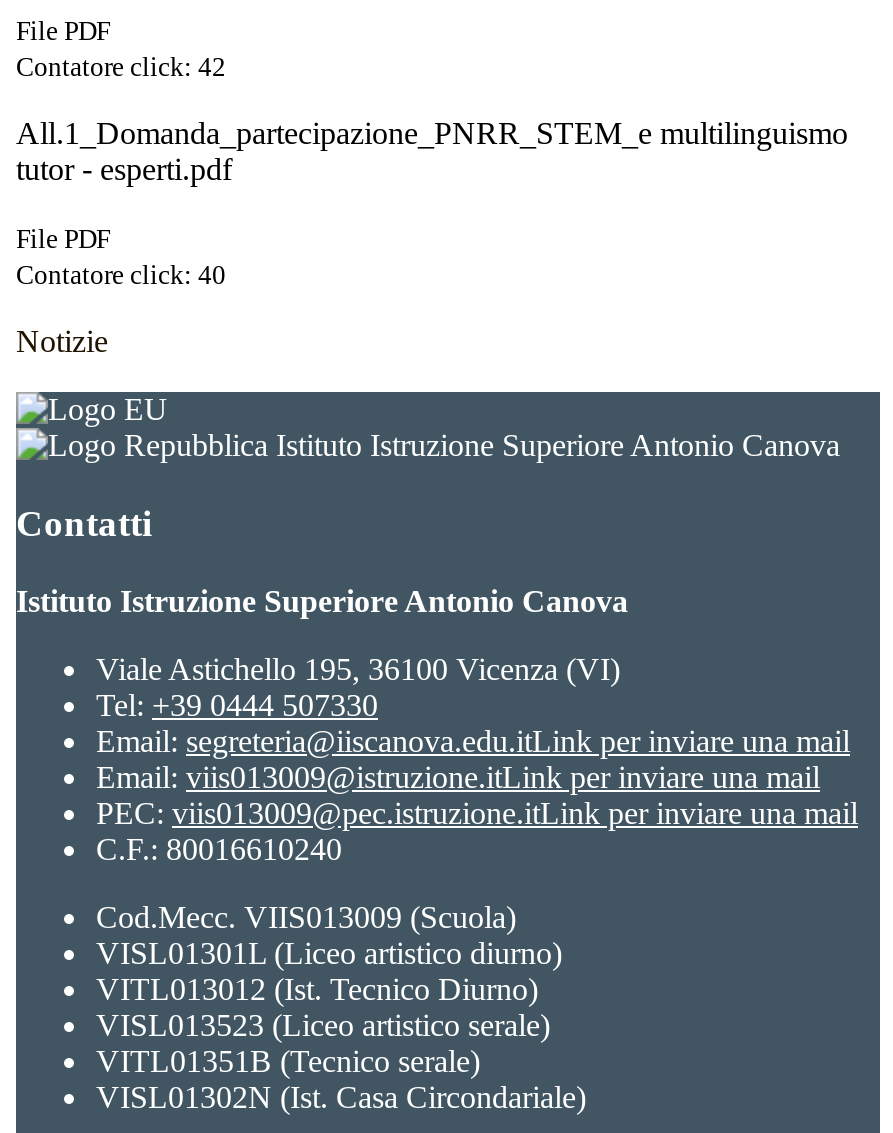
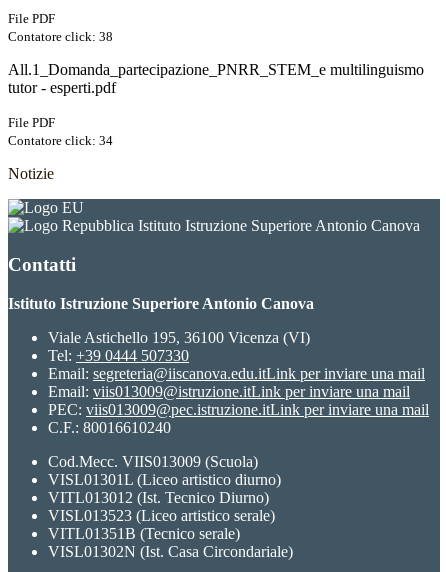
[16,52,226,82] Contatore click: 42 -> [8,29,113,44] Contatore click: 38
[16,260,226,290] Contatore click: 40 -> [8,133,113,148] Contatore click: 34

